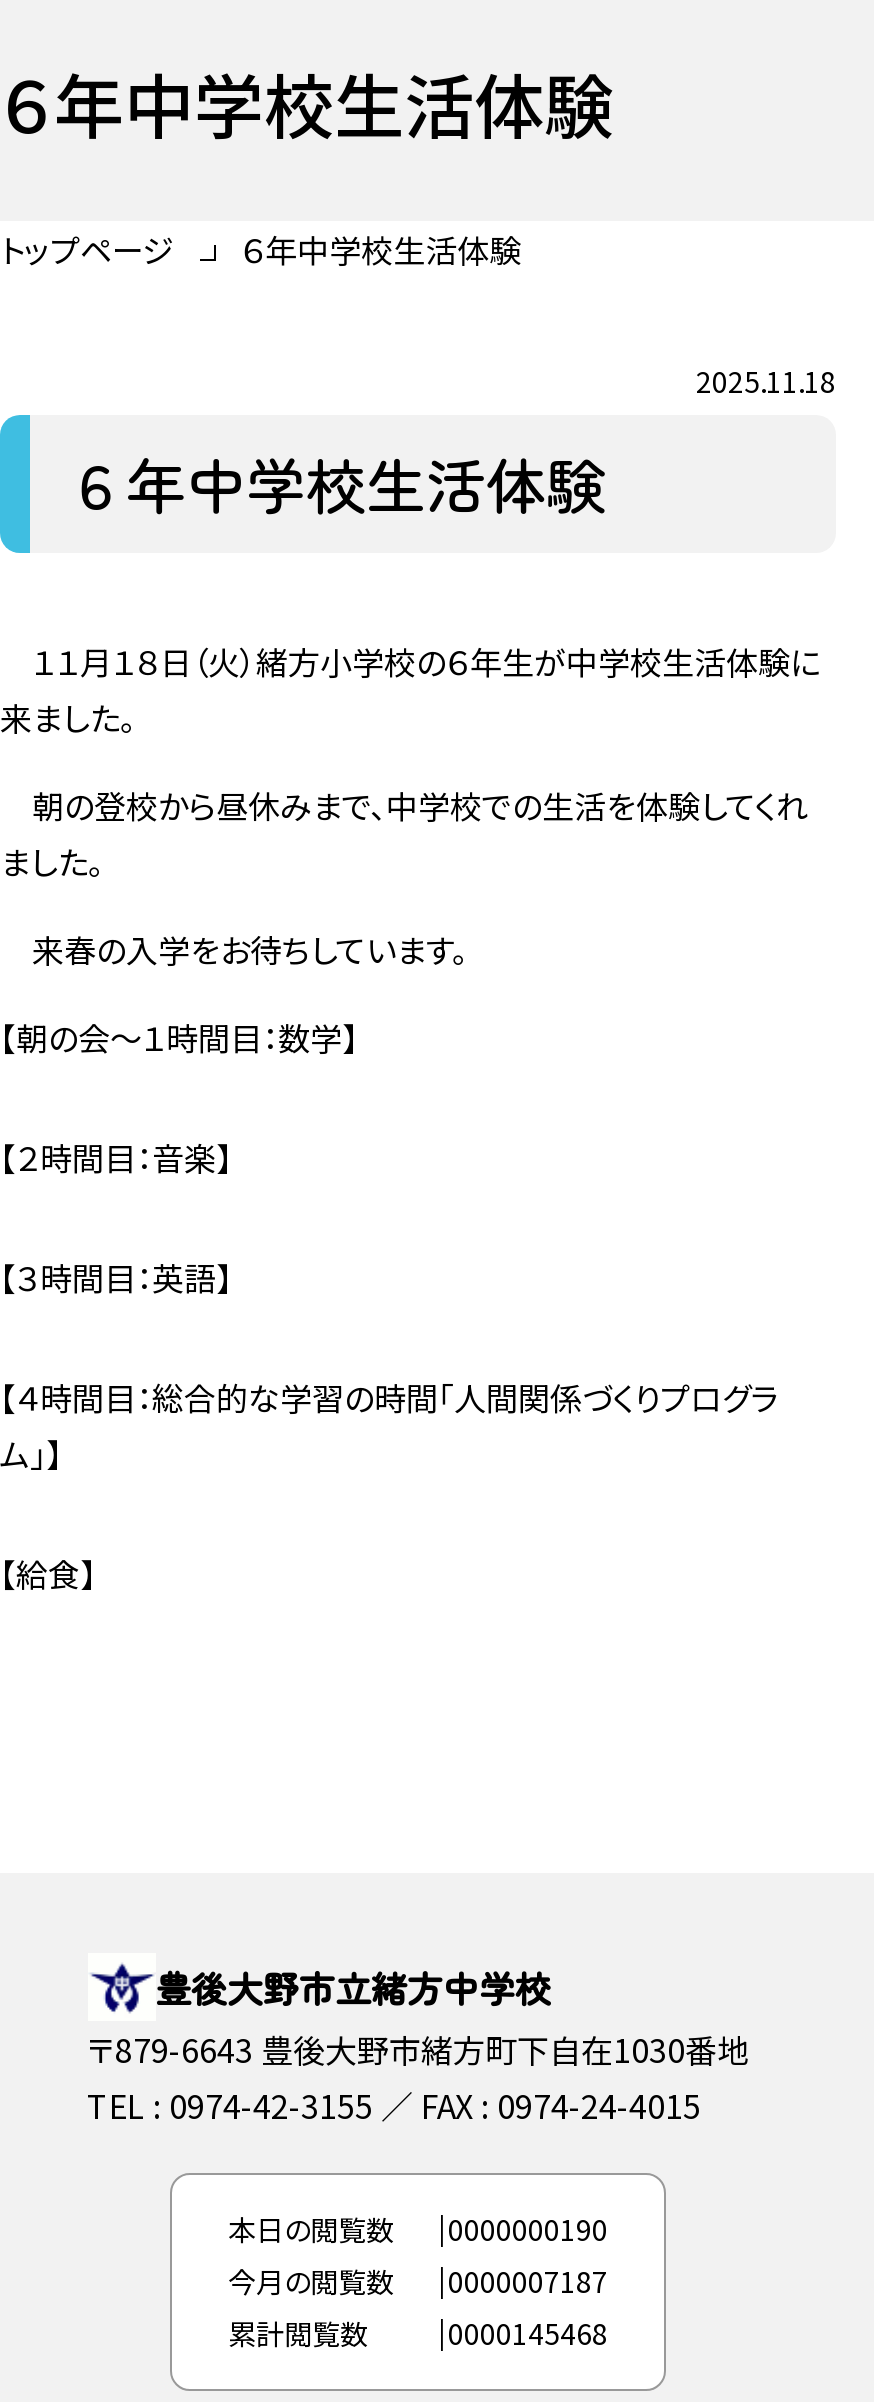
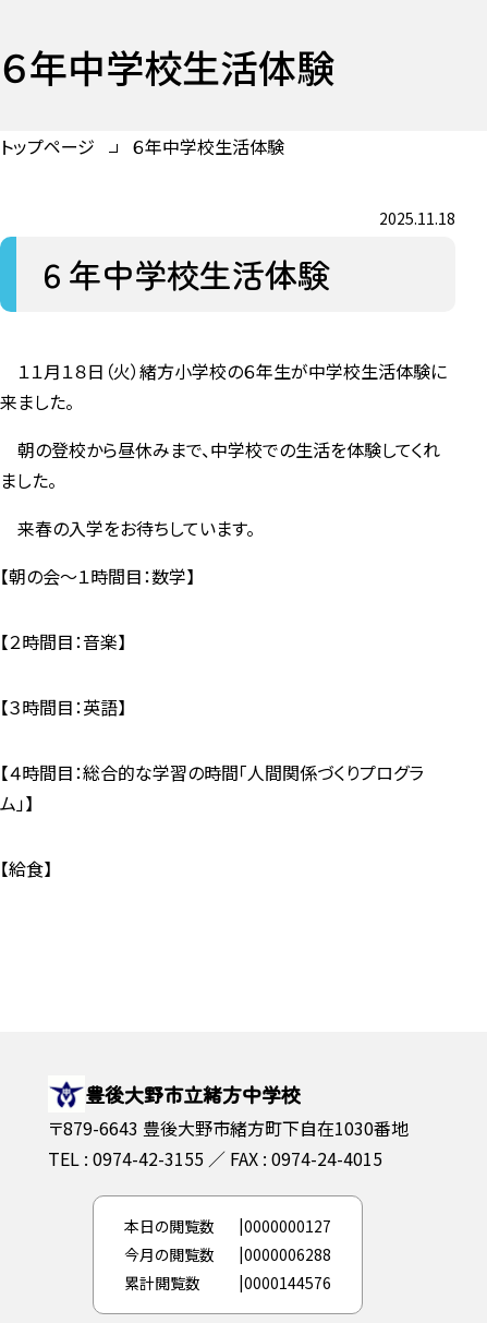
[228,2209,608,2249] 本日の閲覧数 0000000190 -> [124,1215,331,1237] 本日の閲覧数 0000000127
[228,2261,608,2301] 今月の閲覧数 0000007187 -> [124,1244,331,1265] 今月の閲覧数 0000006288
[228,2313,608,2353] 累計閲覧数 0000145468 -> [124,1272,331,1294] 累計閲覧数 0000144576

